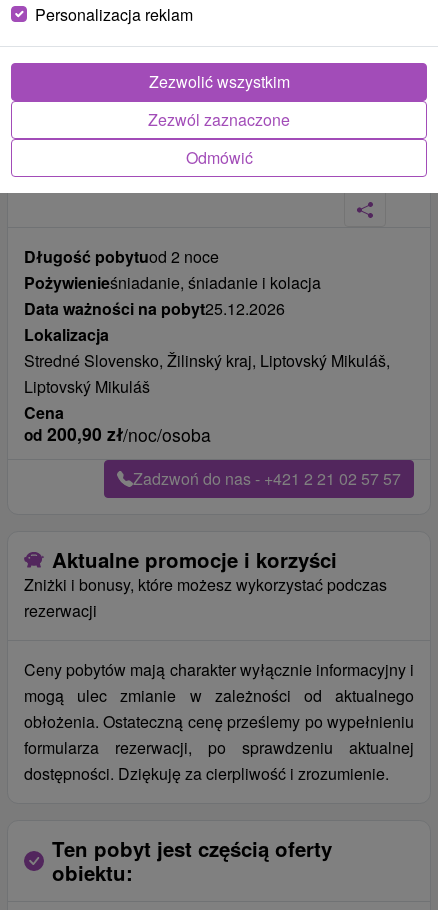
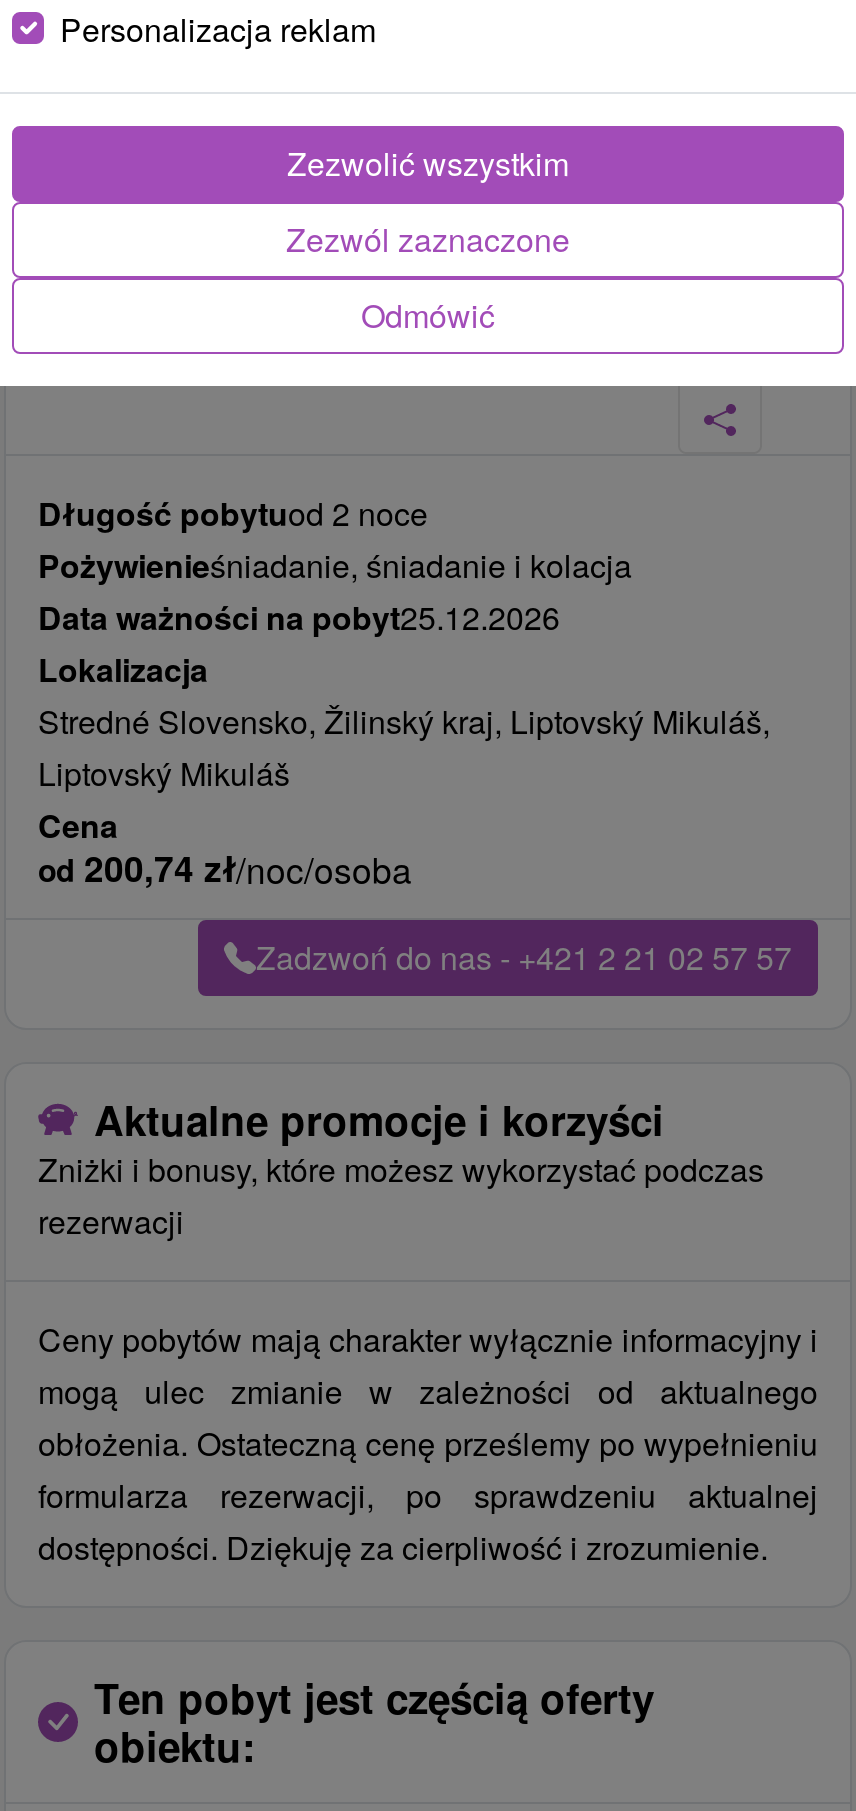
[24,421,211,447] od 200,90 zł/noc/osoba -> [38,842,412,893] od 200,74 zł/noc/osoba

